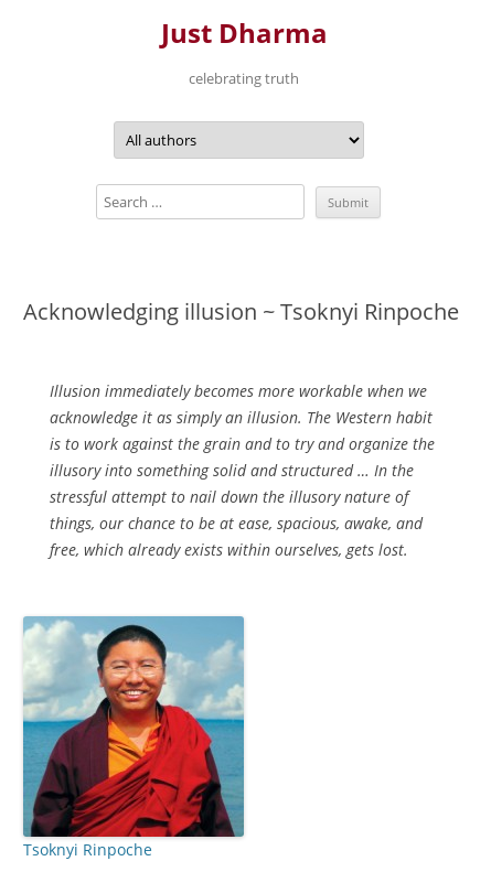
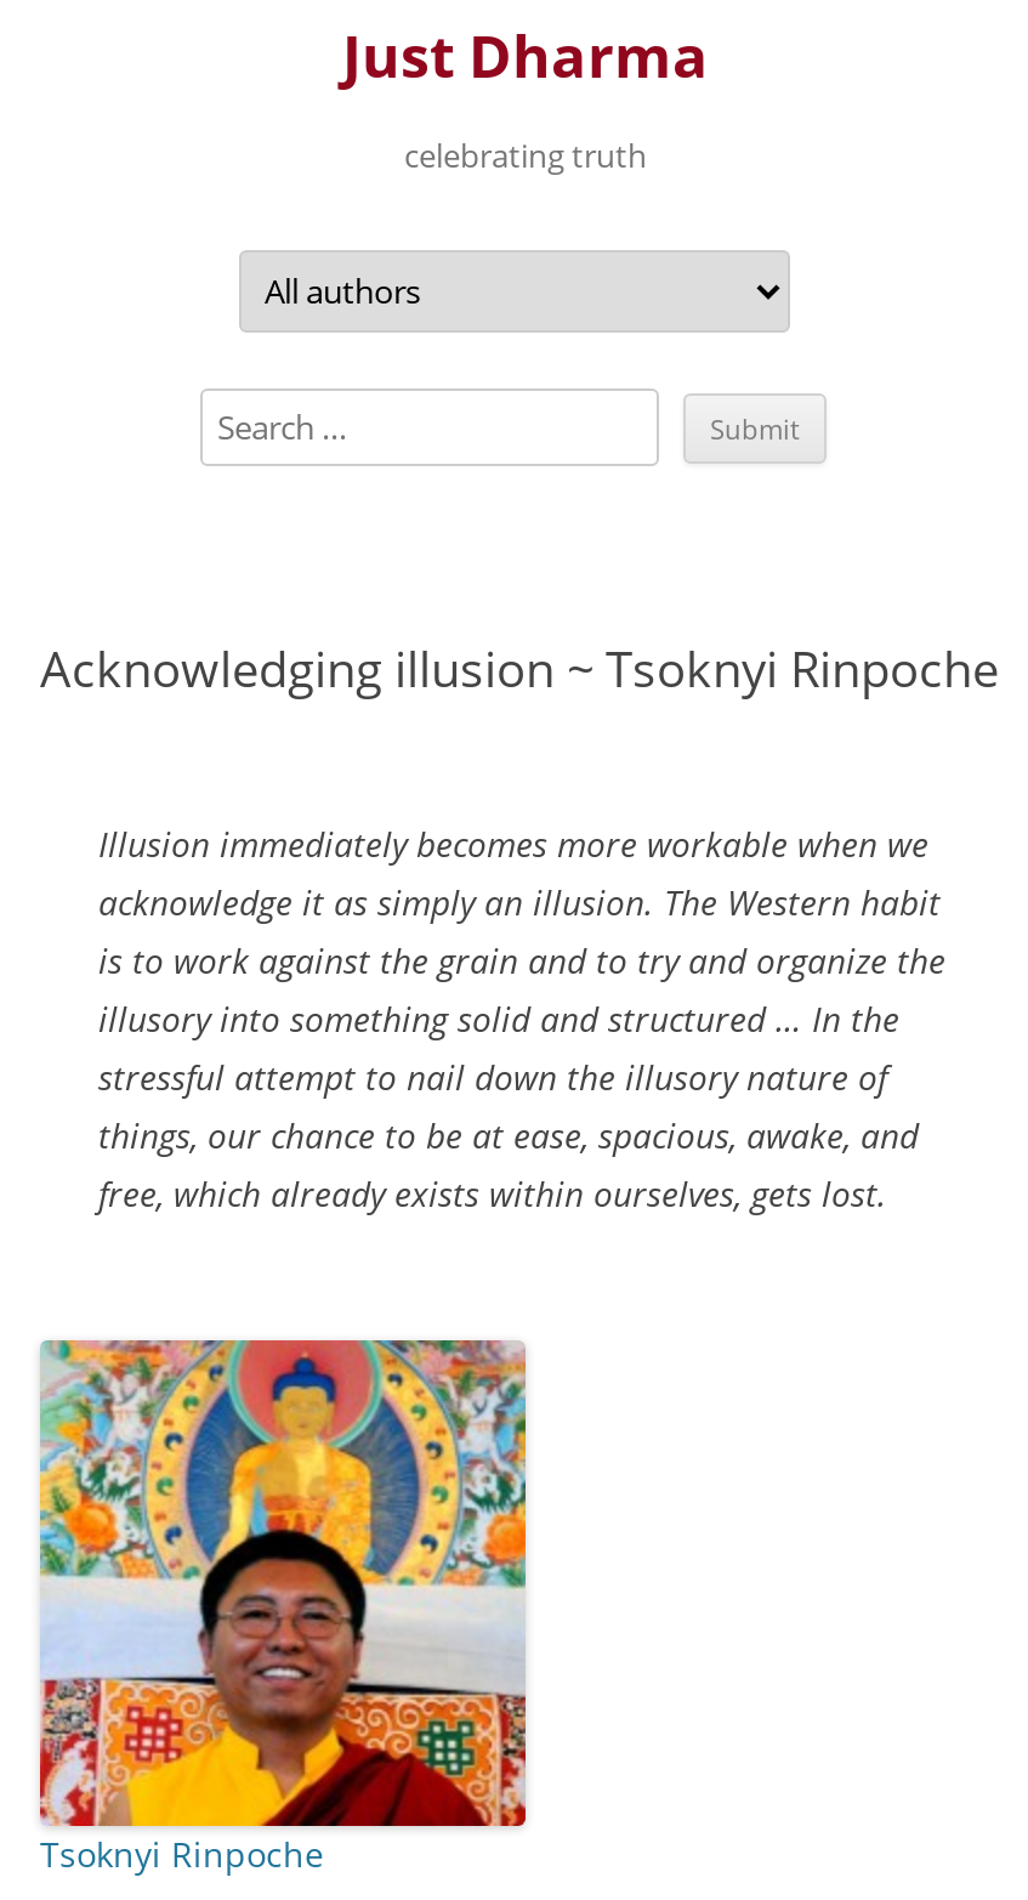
[22,615,245,838] [image] -> [38,1338,528,1828] [image]

